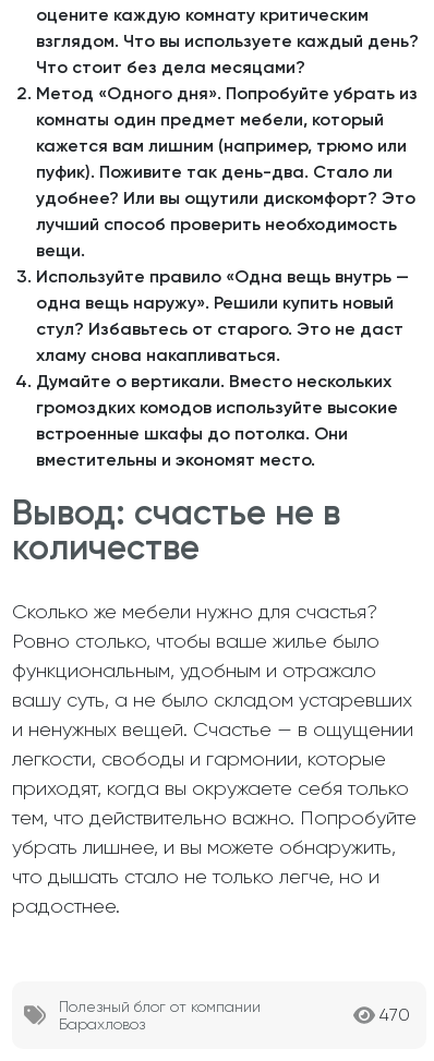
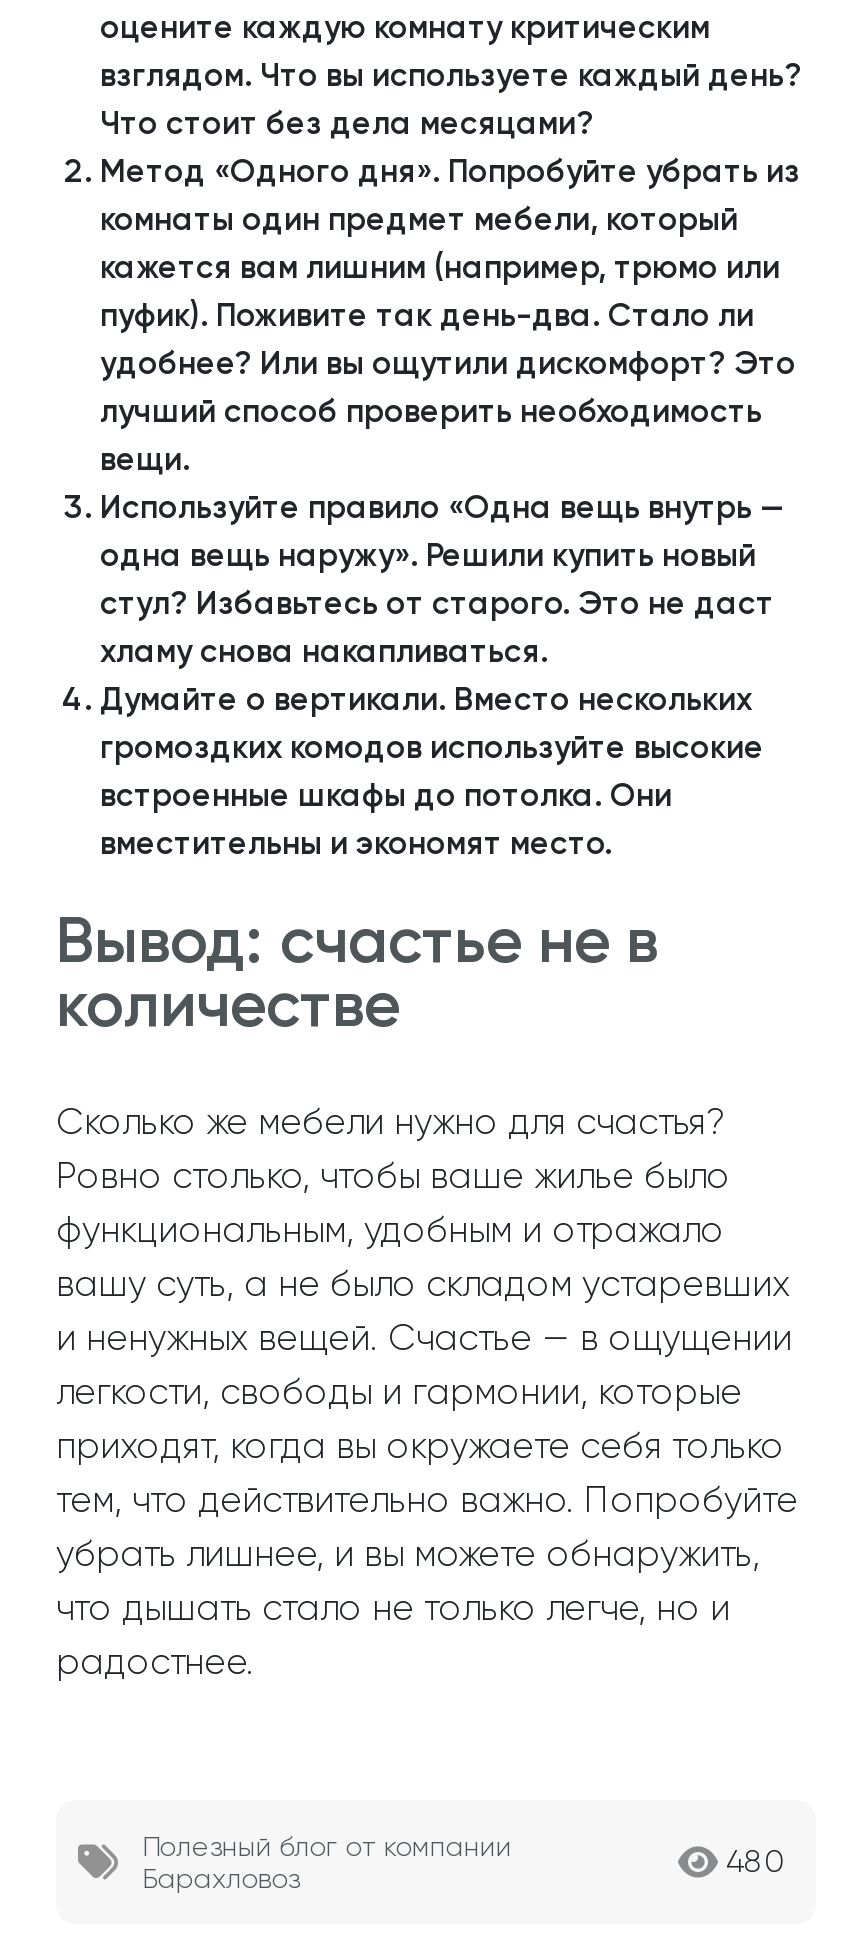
[379,1004,410,1025] 470 -> [726,1842,786,1880] 480

